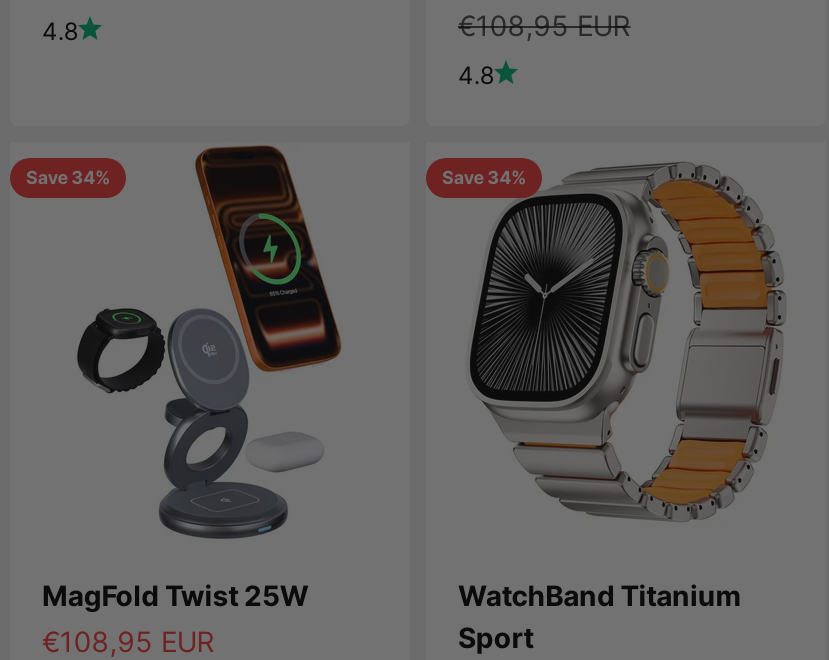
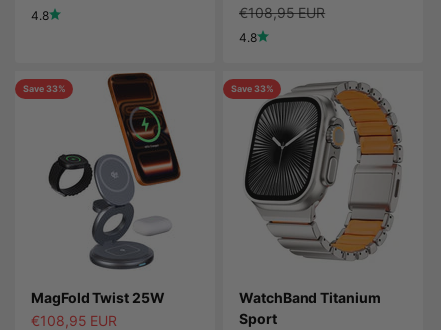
[26,165,111,187] Save 34% -> [23,83,65,94] Save 33%
[442,165,527,187] Save 34% -> [231,83,273,94] Save 33%

